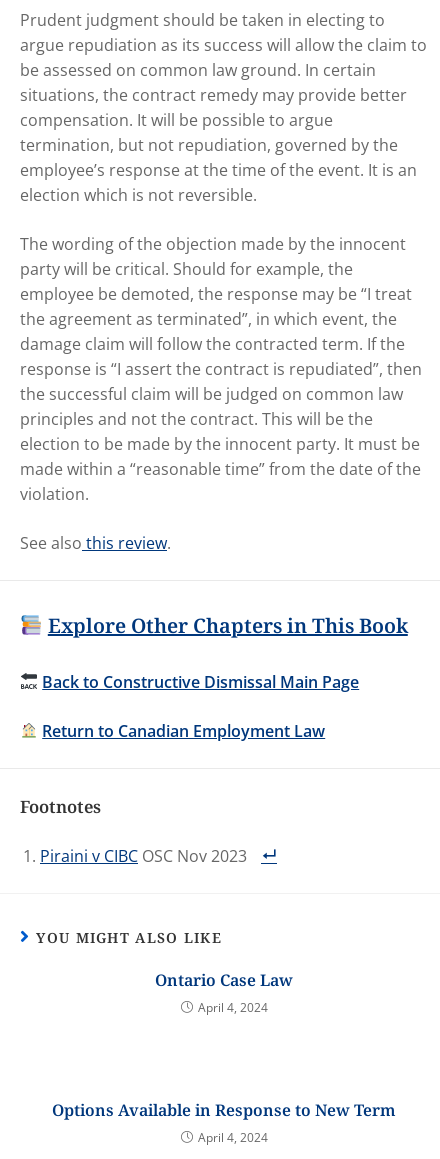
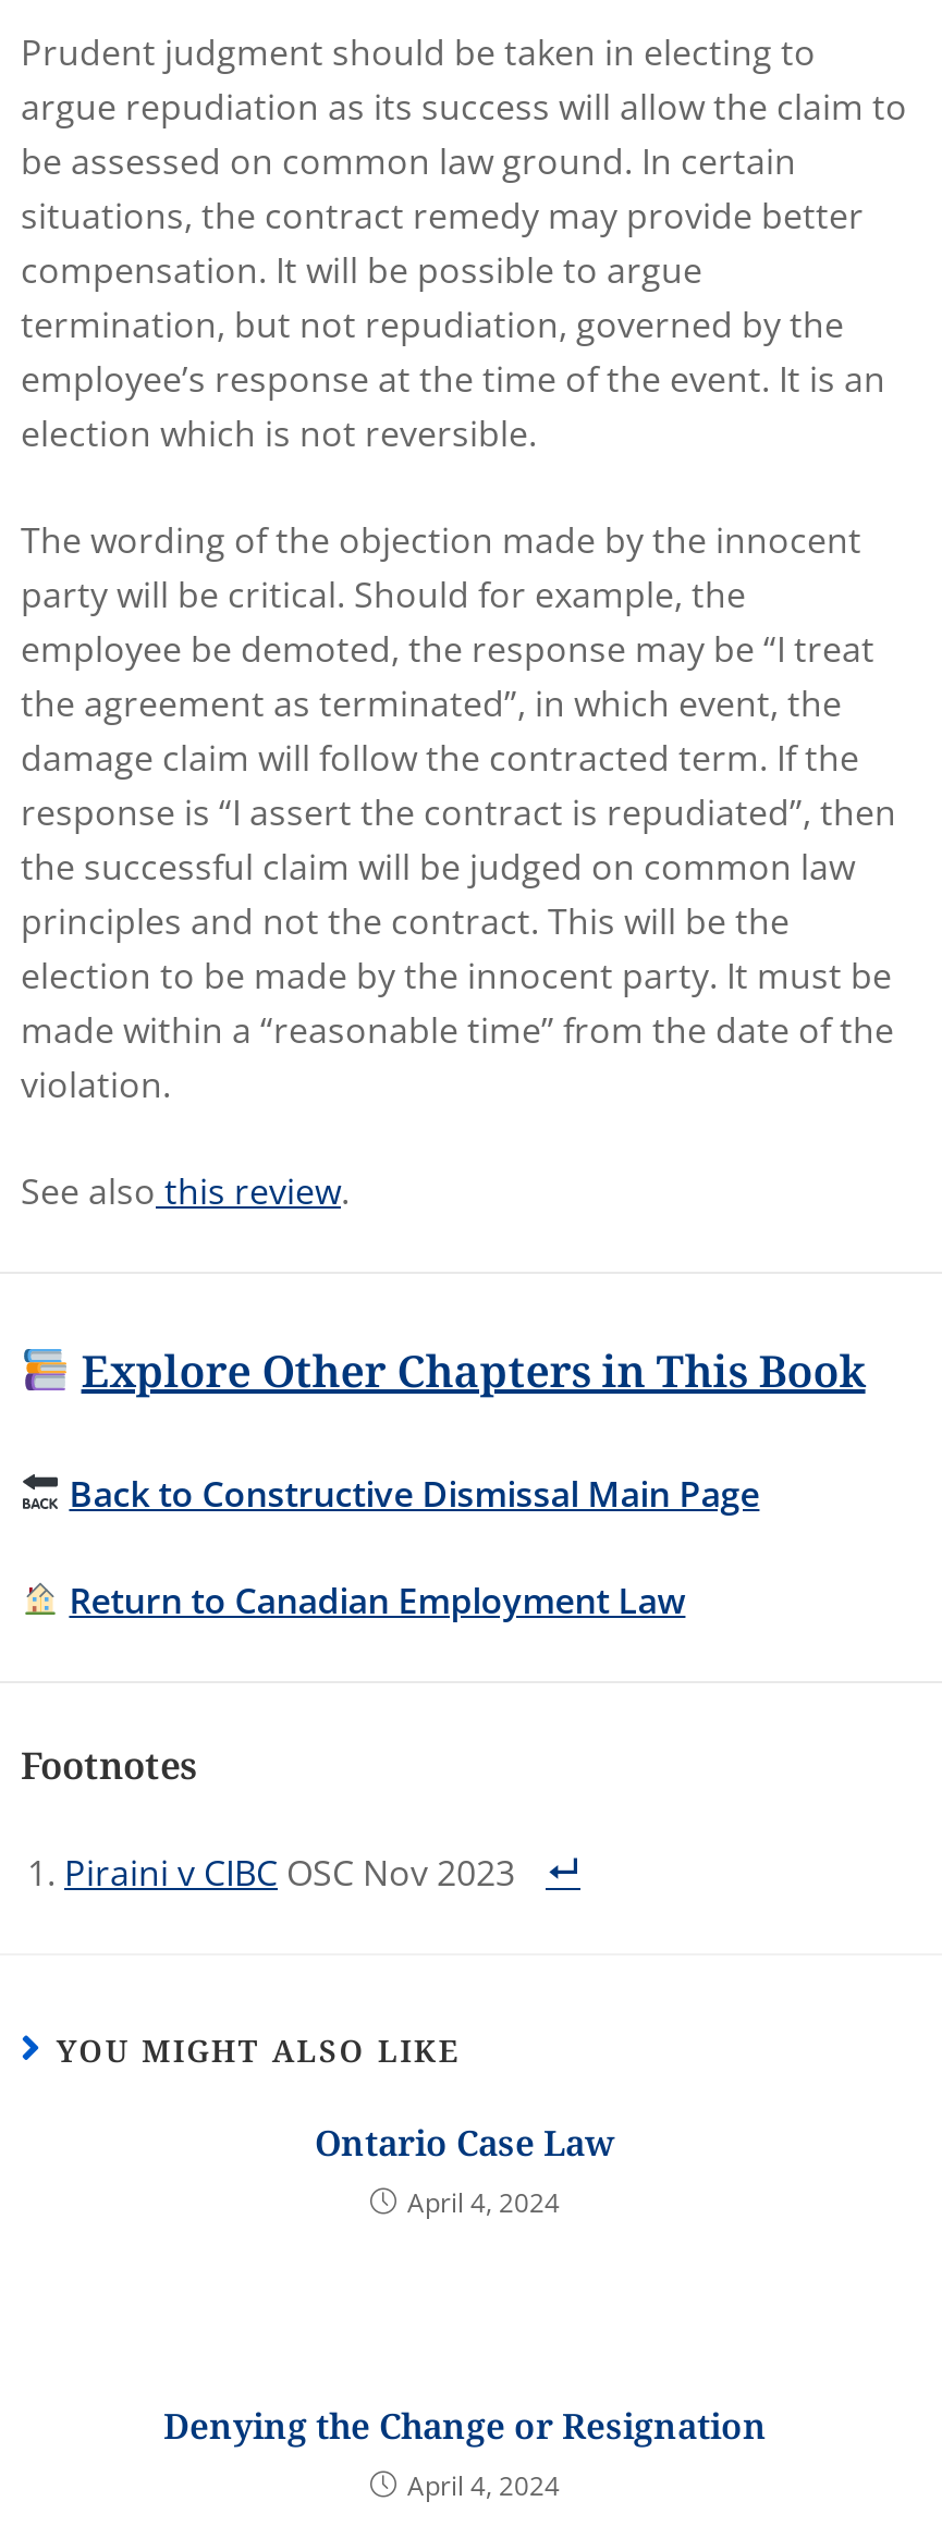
[52,1099,396,1121] Options Available in Response to New Term -> [163,2401,767,2449] Denying the Change or Resignation

